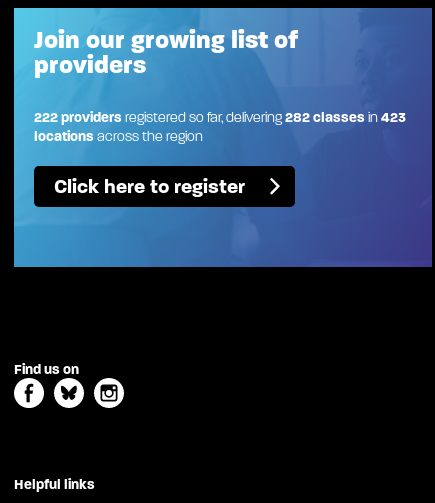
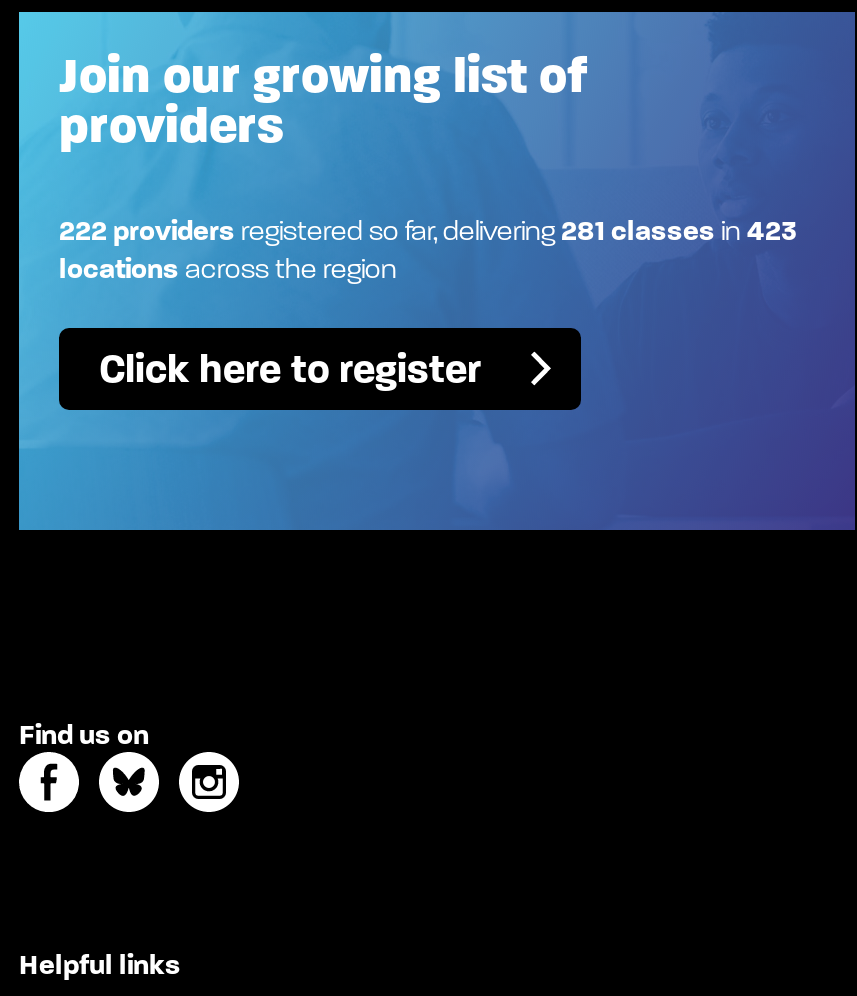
[34,109,406,126] 222 providers registered so far, delivering 282 classes in 423 -> [59,214,797,248] 222 providers registered so far, delivering 281 classes in 423

